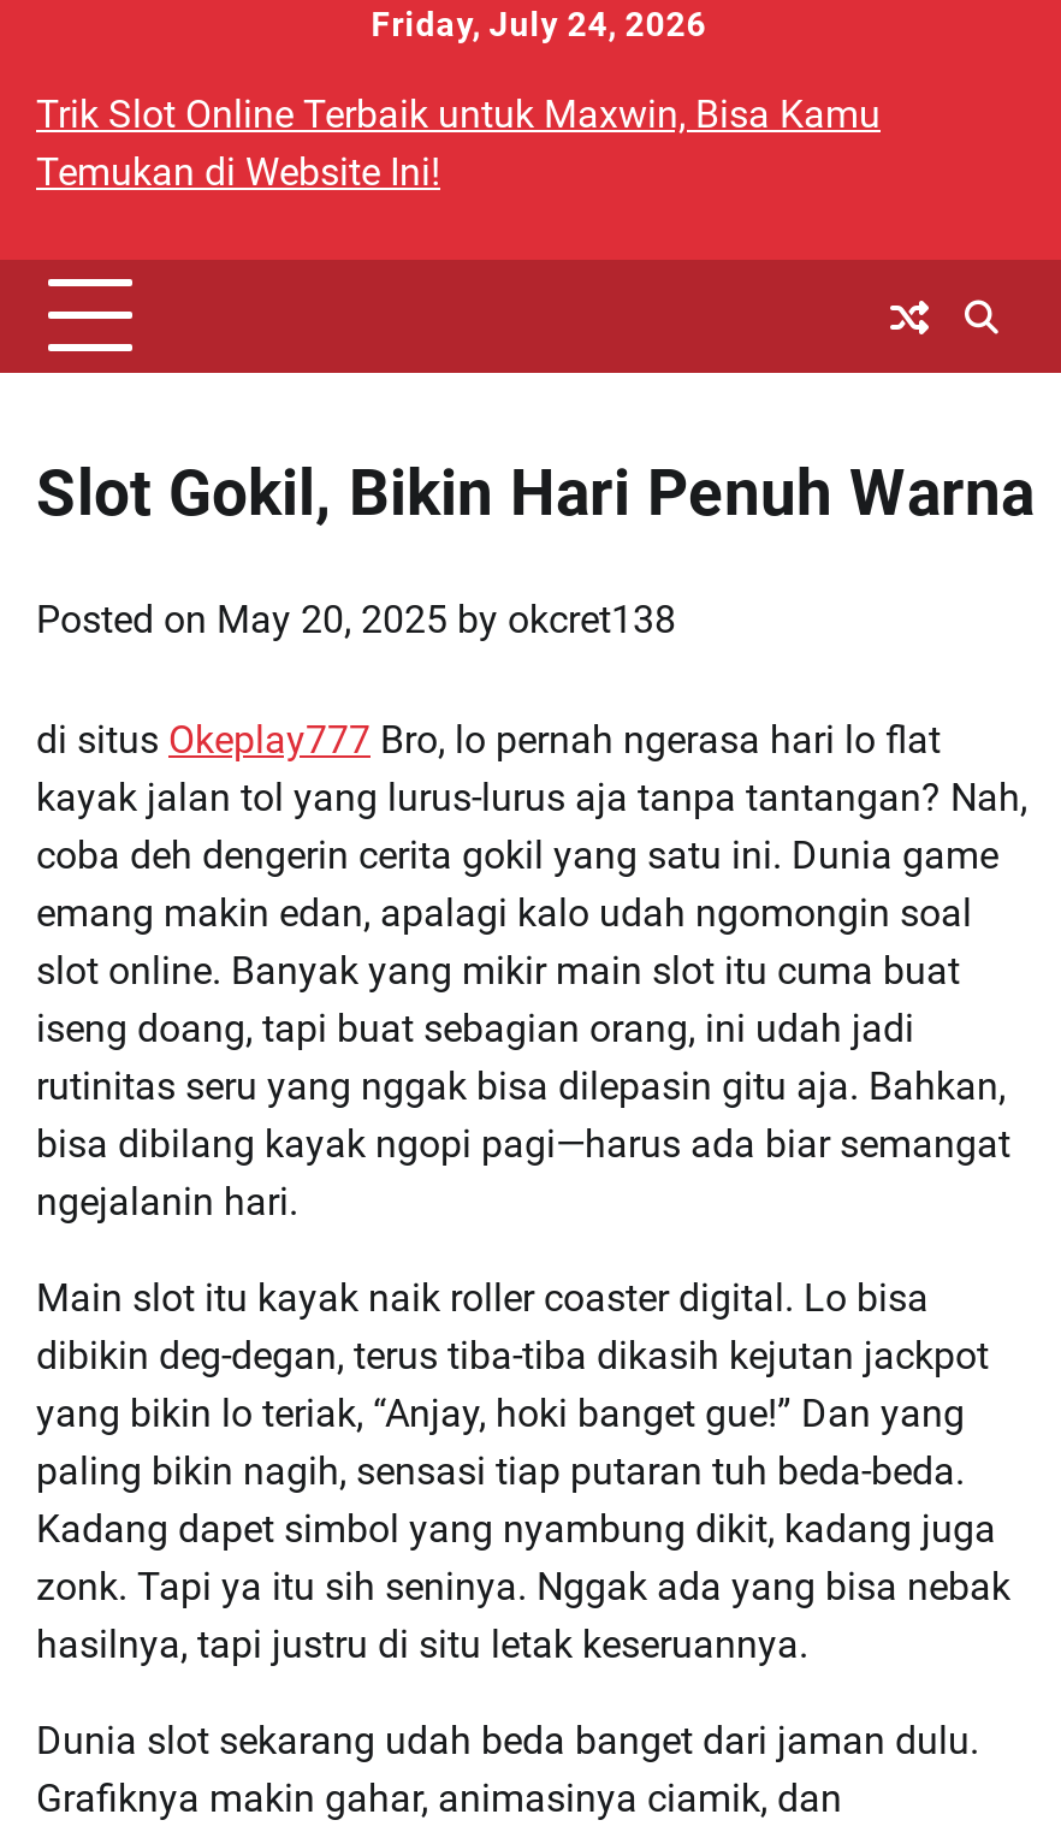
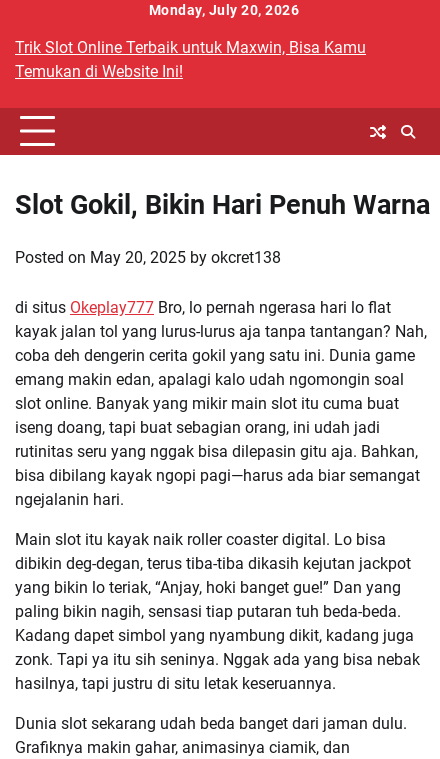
[371,5,707,43] Friday, July 24, 2026 -> [149,2,299,18] Monday, July 20, 2026

